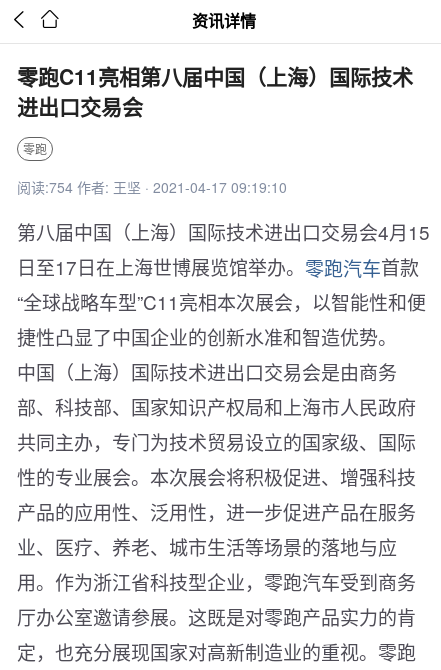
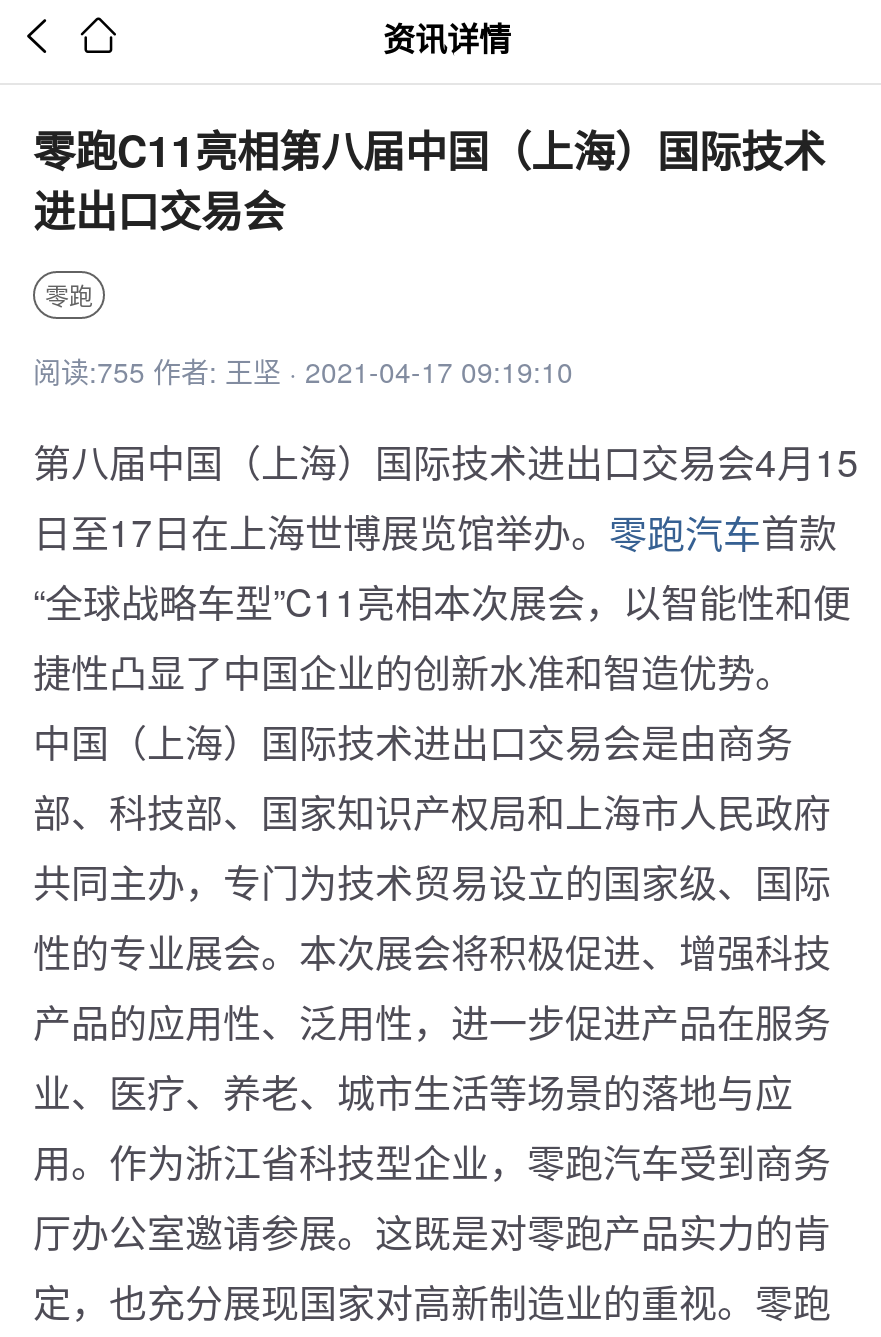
[17,177,287,197] 阅读:754 作者: 王坚 · 2021-04-17 09:19:10 -> [33,351,573,391] 阅读:755 作者: 王坚 · 2021-04-17 09:19:10

